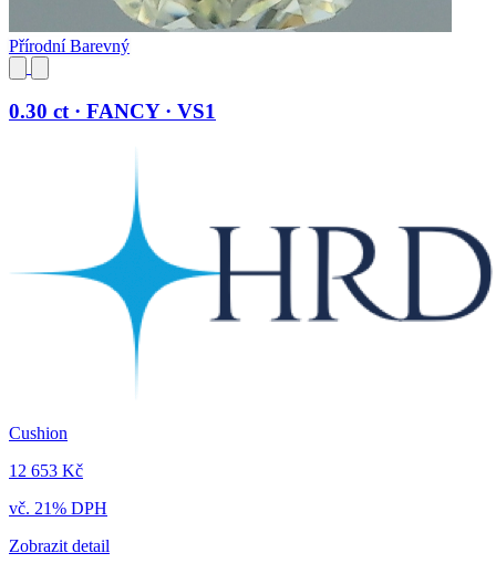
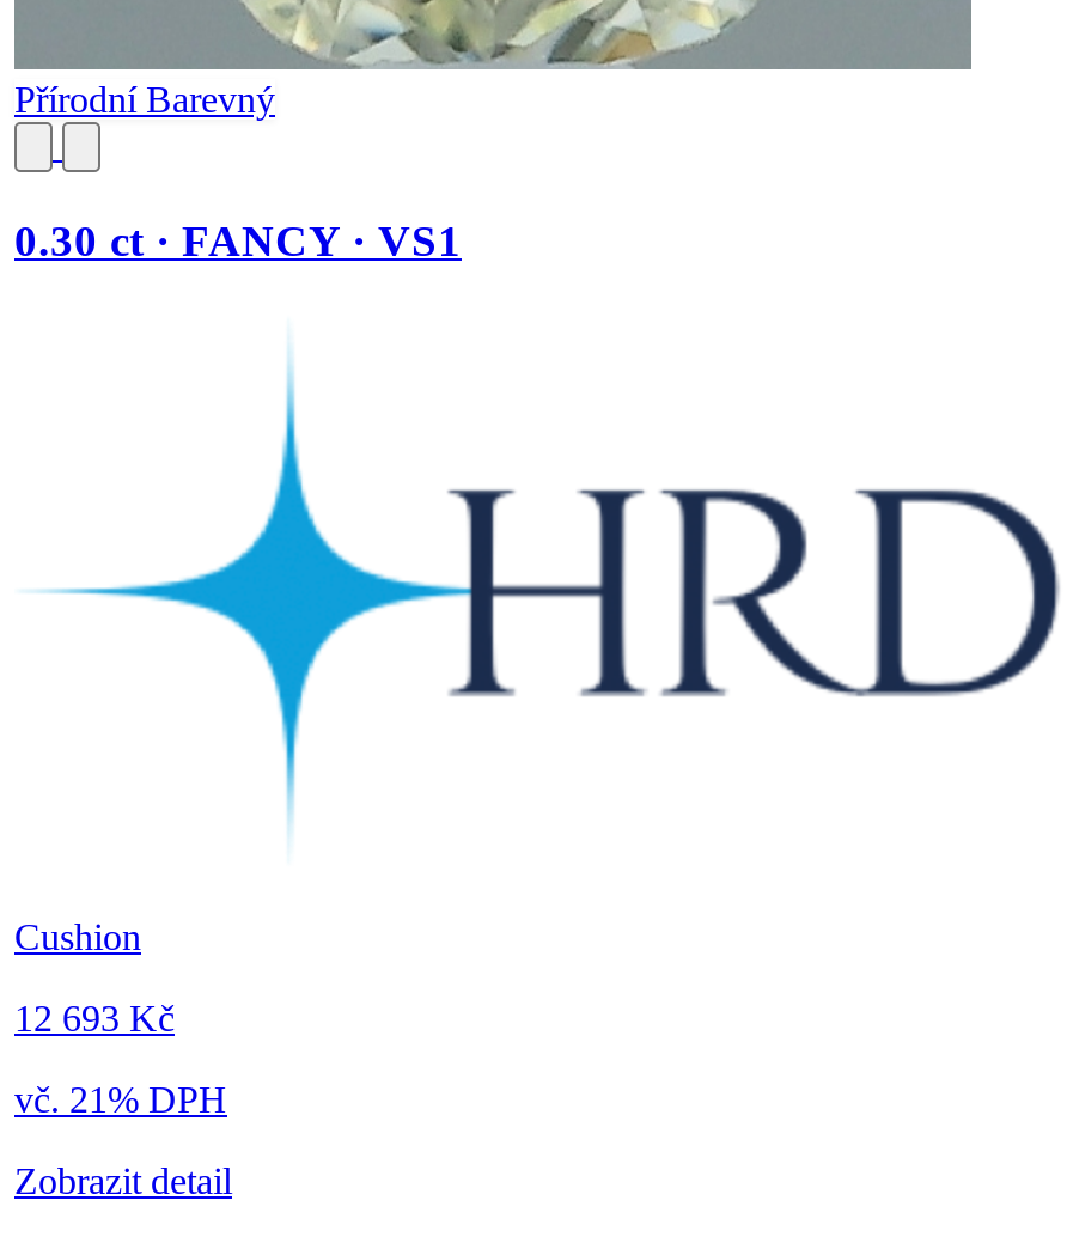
[9,461,83,480] 12 653 Kč -> [14,998,175,1038] 12 693 Kč

